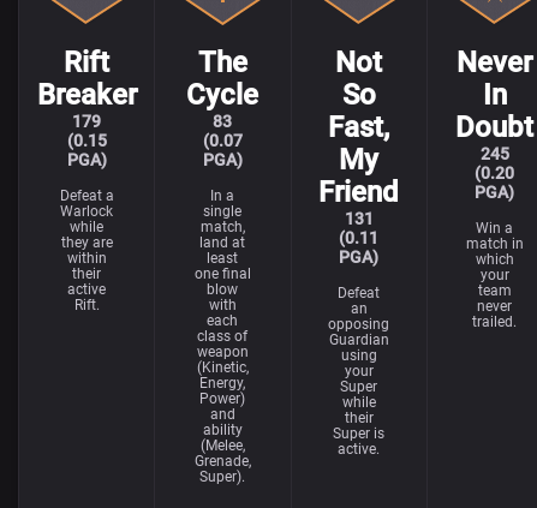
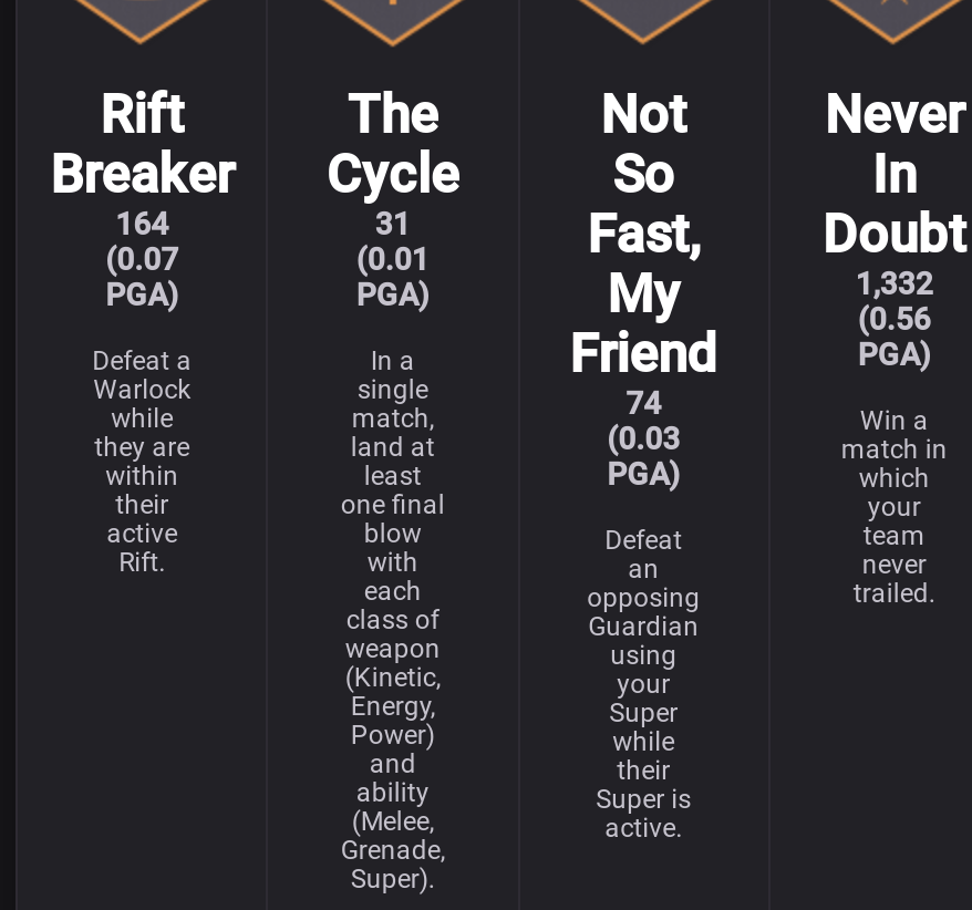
[72,112,101,131] 179 -> [115,206,168,241] 164
[213,112,232,131] 83 -> [375,206,410,241] 31
[67,131,106,150] (0.15 -> [105,241,178,277] (0.07
[203,131,243,150] (0.07 -> [356,241,429,277] (0.01
[480,144,509,163] 245 -> [856,266,933,301] 1,332
[475,163,515,183] (0.20 -> [858,301,931,337] (0.56
[344,209,373,228] 131 -> [626,385,661,421] 74
[339,228,379,247] (0.11 -> [607,421,680,456] (0.03

